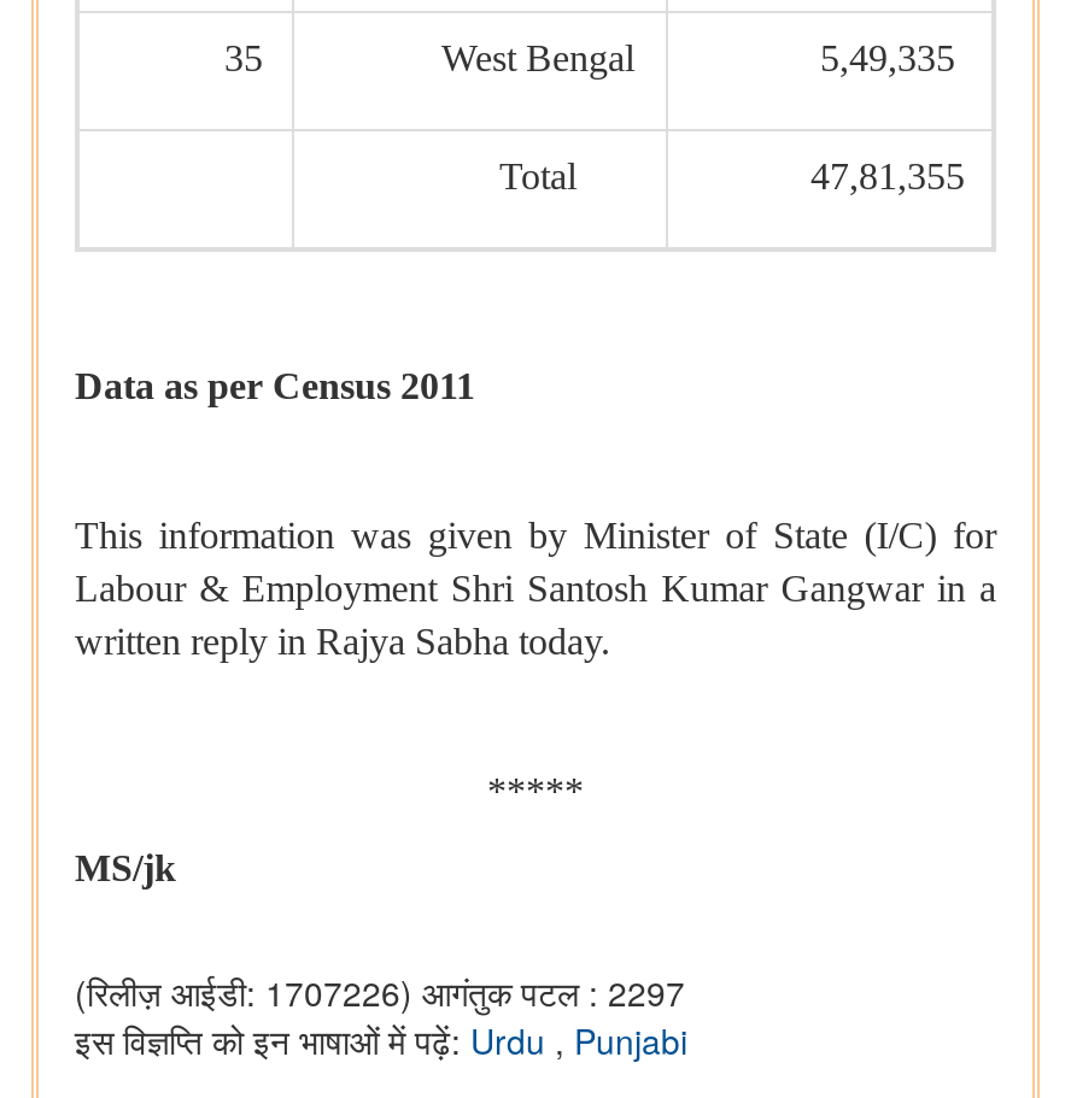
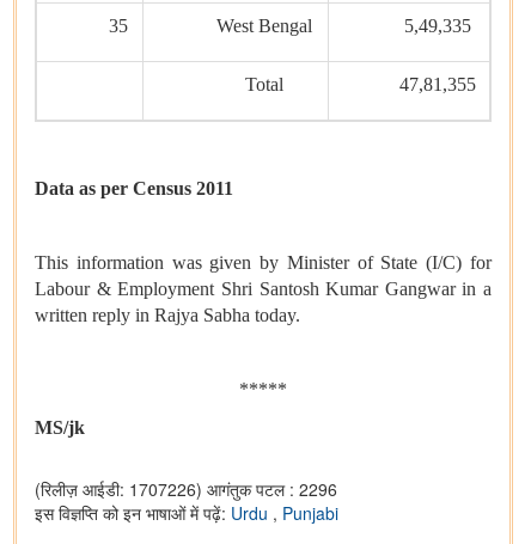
[75,968,685,1016] (रिलीज़ आईडी: 1707226) आगंतुक पटल : 2297 -> [35,477,337,501] (रिलीज़ आईडी: 1707226) आगंतुक पटल : 2296

